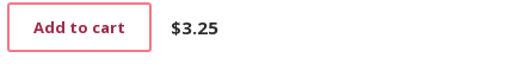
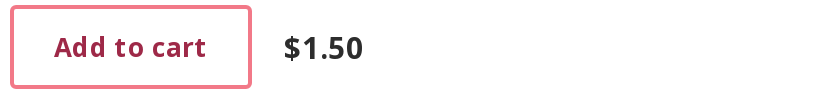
[171,15,218,39] $3.25 -> [284,26,364,66] $1.50

